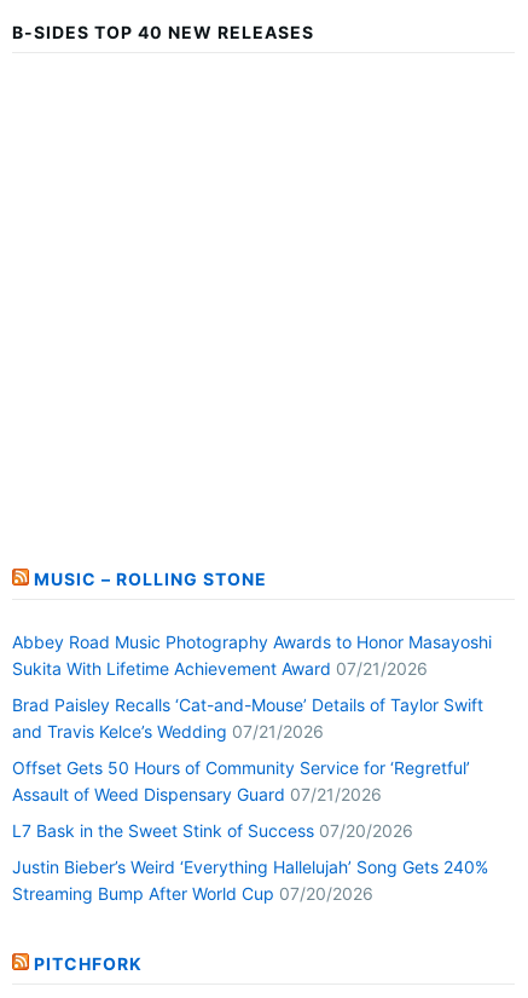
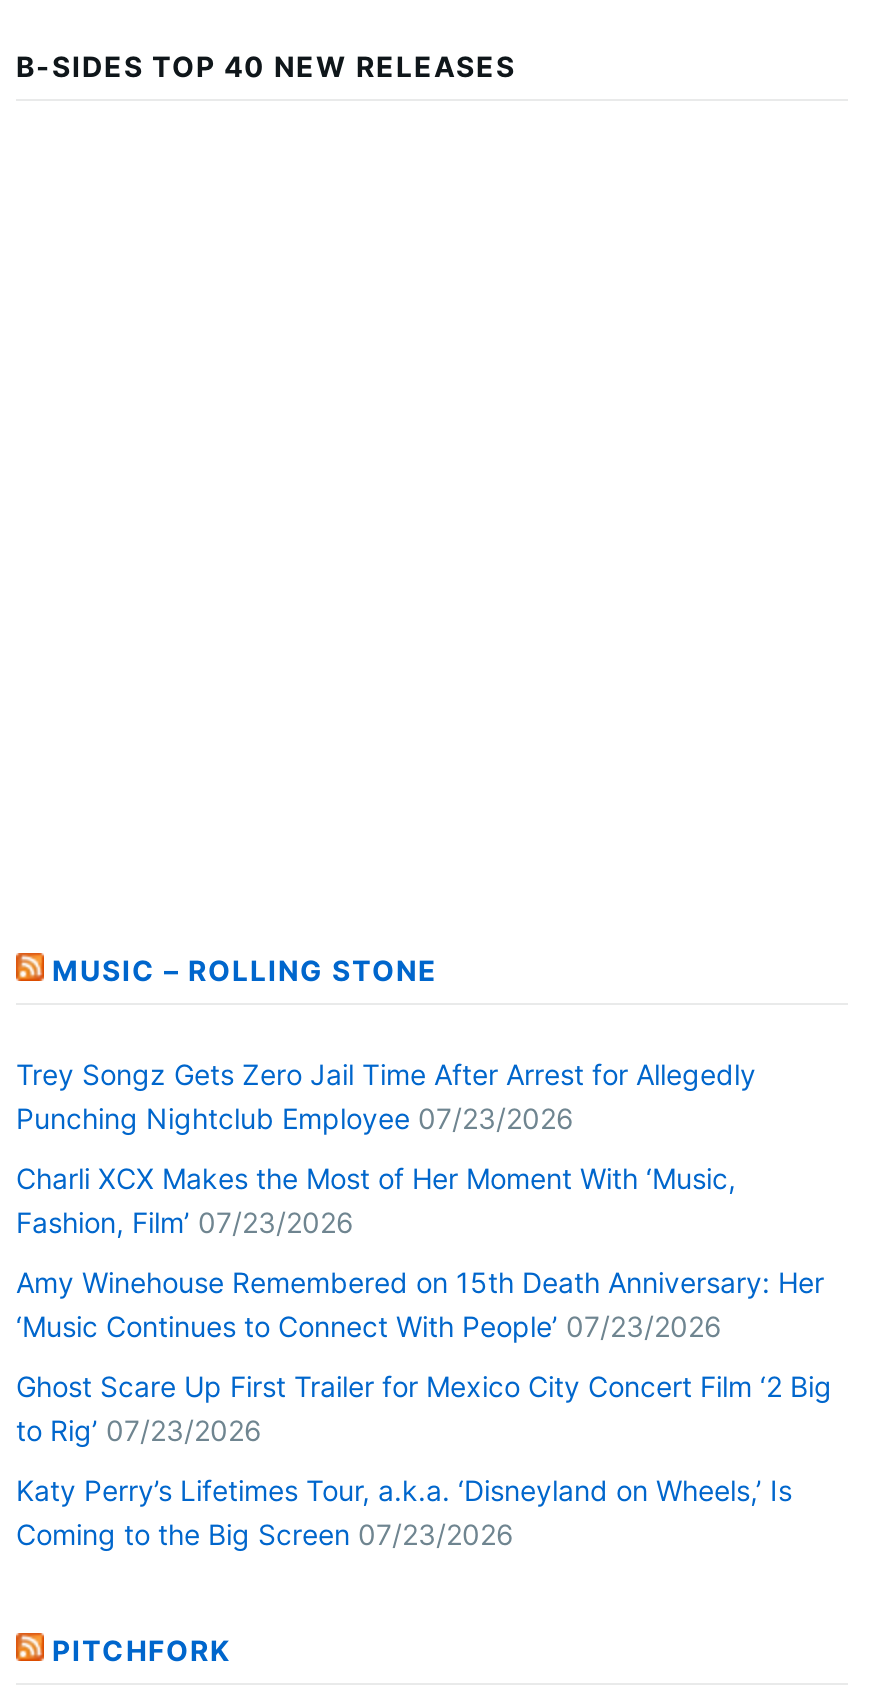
[12,631,492,679] Abbey Road Music Photography Awards to Honor Masayoshi | Sukita With Lifetime Achievement Award 07/21/2026 -> [16,1057,756,1135] Trey Songz Gets Zero Jail Time After Arrest for Allegedly | Punching Nightclub Employee 07/23/2026
[12,694,483,742] Brad Paisley Recalls ‘Cat-and-Mouse’ Details of Taylor Swift | and Travis Kelce’s Wedding 07/21/2026 -> [16,1161,736,1239] Charli XCX Makes the Most of Her Moment With ‘Music, | Fashion, Film’ 07/23/2026
[12,757,470,804] Offset Gets 50 Hours of Community Service for ‘Regretful’ | Assault of Weed Dispensary Guard 07/21/2026 -> [16,1265,824,1343] Amy Winehouse Remembered on 15th Death Anniversary: Her | ‘Music Continues to Connect With People’ 07/23/2026
[12,820,413,841] L7 Bask in the Sweet Stink of Success 07/20/2026 -> [16,1369,832,1447] Ghost Scare Up First Trailer for Mexico City Concert Film ‘2 Big | to Rig’ 07/23/2026
[12,856,488,904] Justin Bieber’s Weird ‘Everything Hallelujah’ Song Gets 240% | Streaming Bump After World Cup 07/20/2026 -> [16,1473,792,1551] Katy Perry’s Lifetimes Tour, a.k.a. ‘Disneyland on Wheels,’ Is | Coming to the Big Screen 07/23/2026

